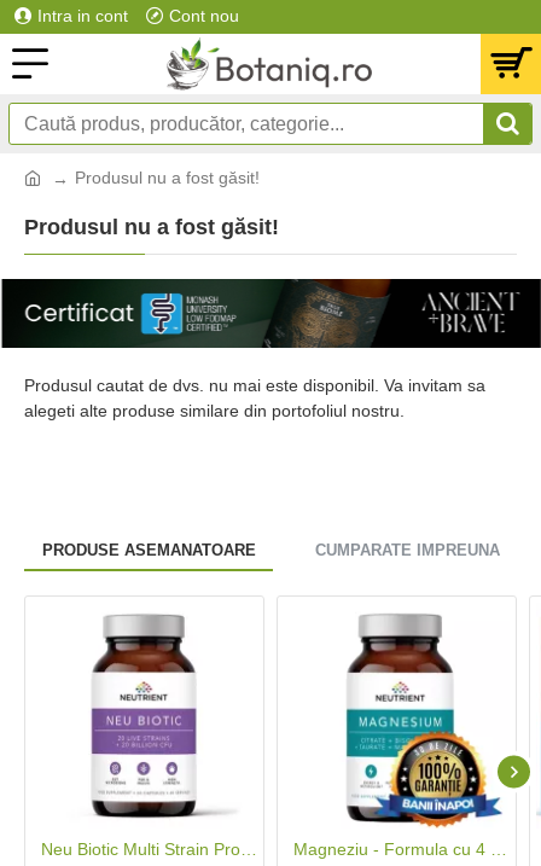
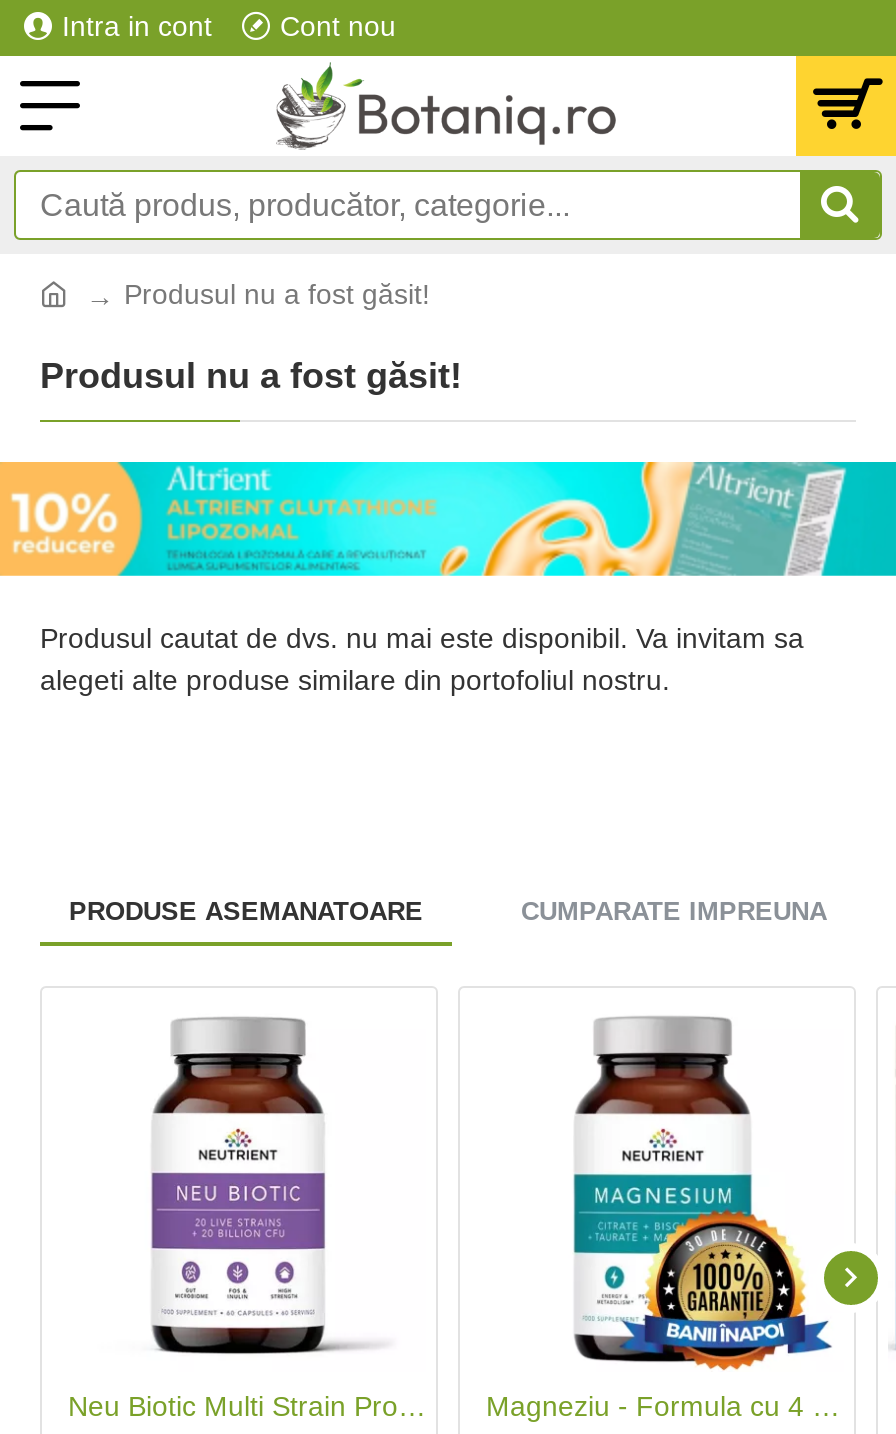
[4,278,537,349] [image] -> [6,460,890,578] [image]

